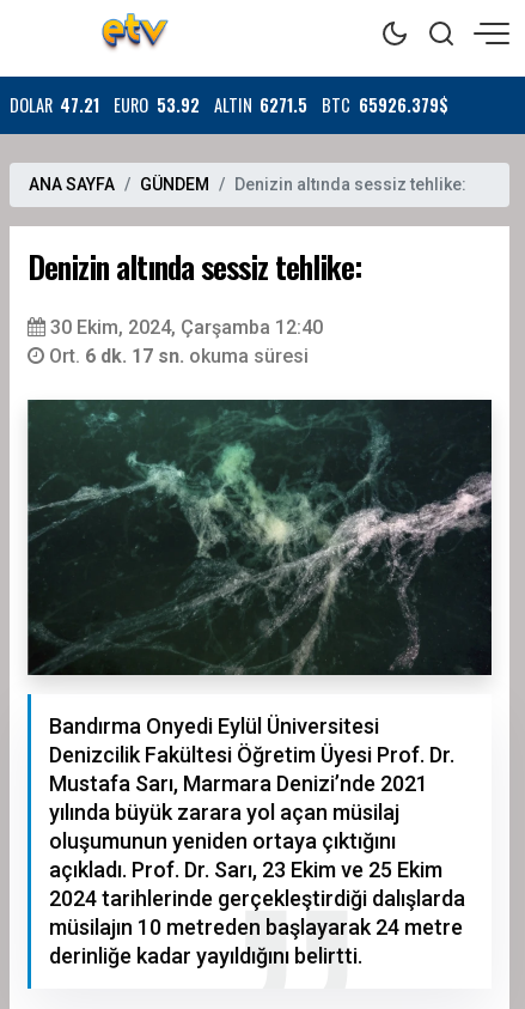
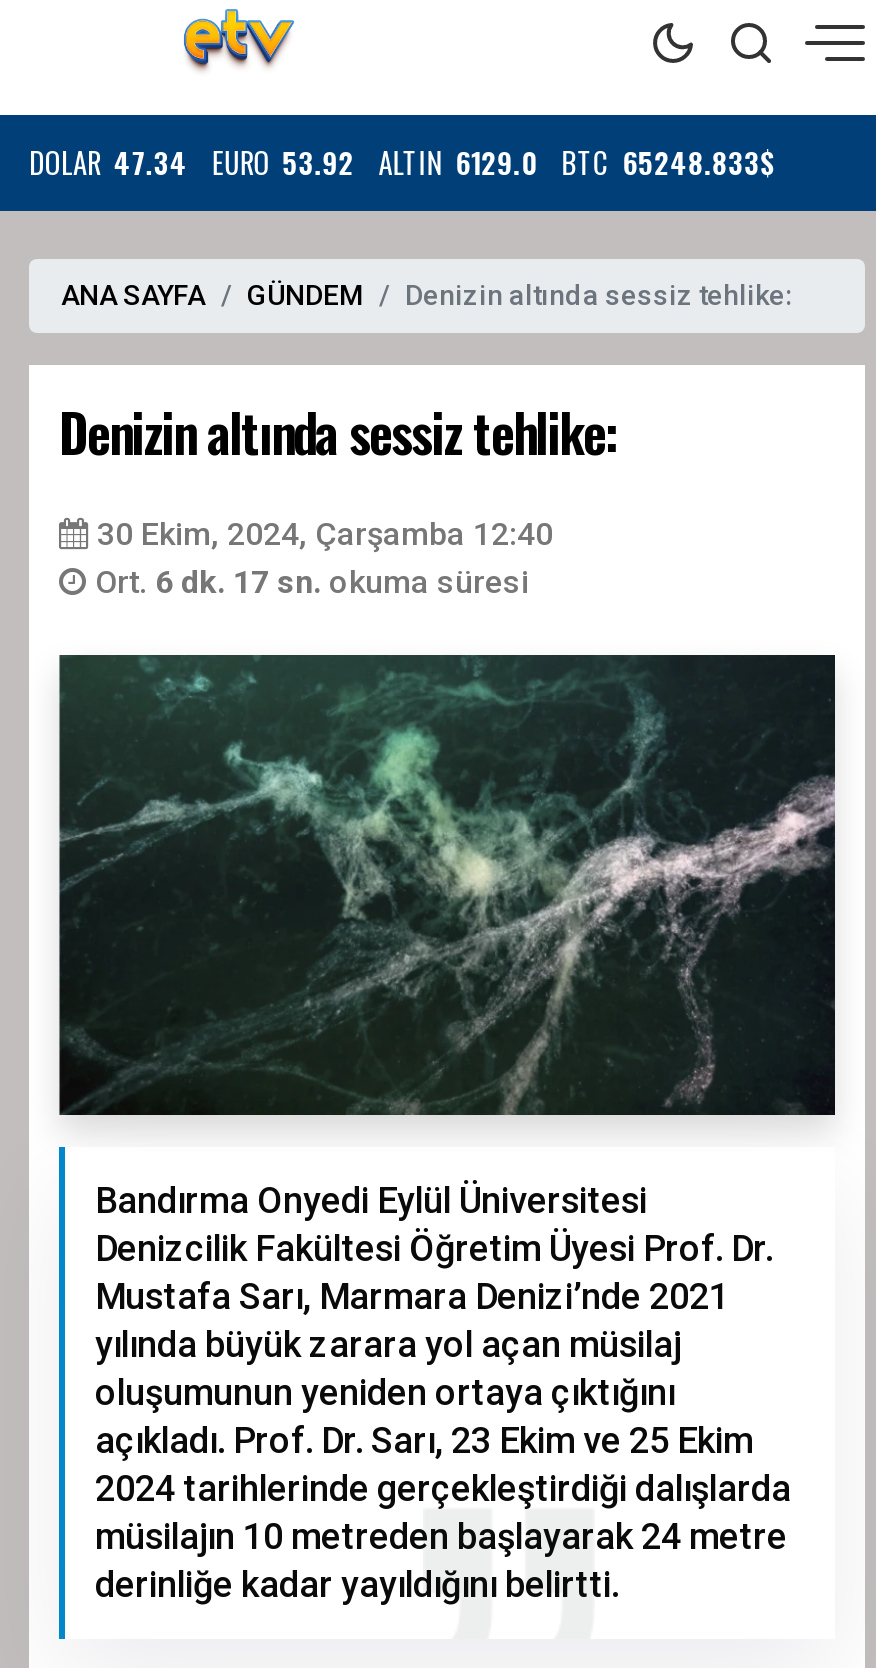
[10,92,448,117] DOLAR 47.21 EURO 53.92 ALTIN 6271.5 BTC 65926.379$ -> [29,141,776,183] DOLAR 47.34 EURO 53.92 ALTIN 6129.0 BTC 65248.833$

